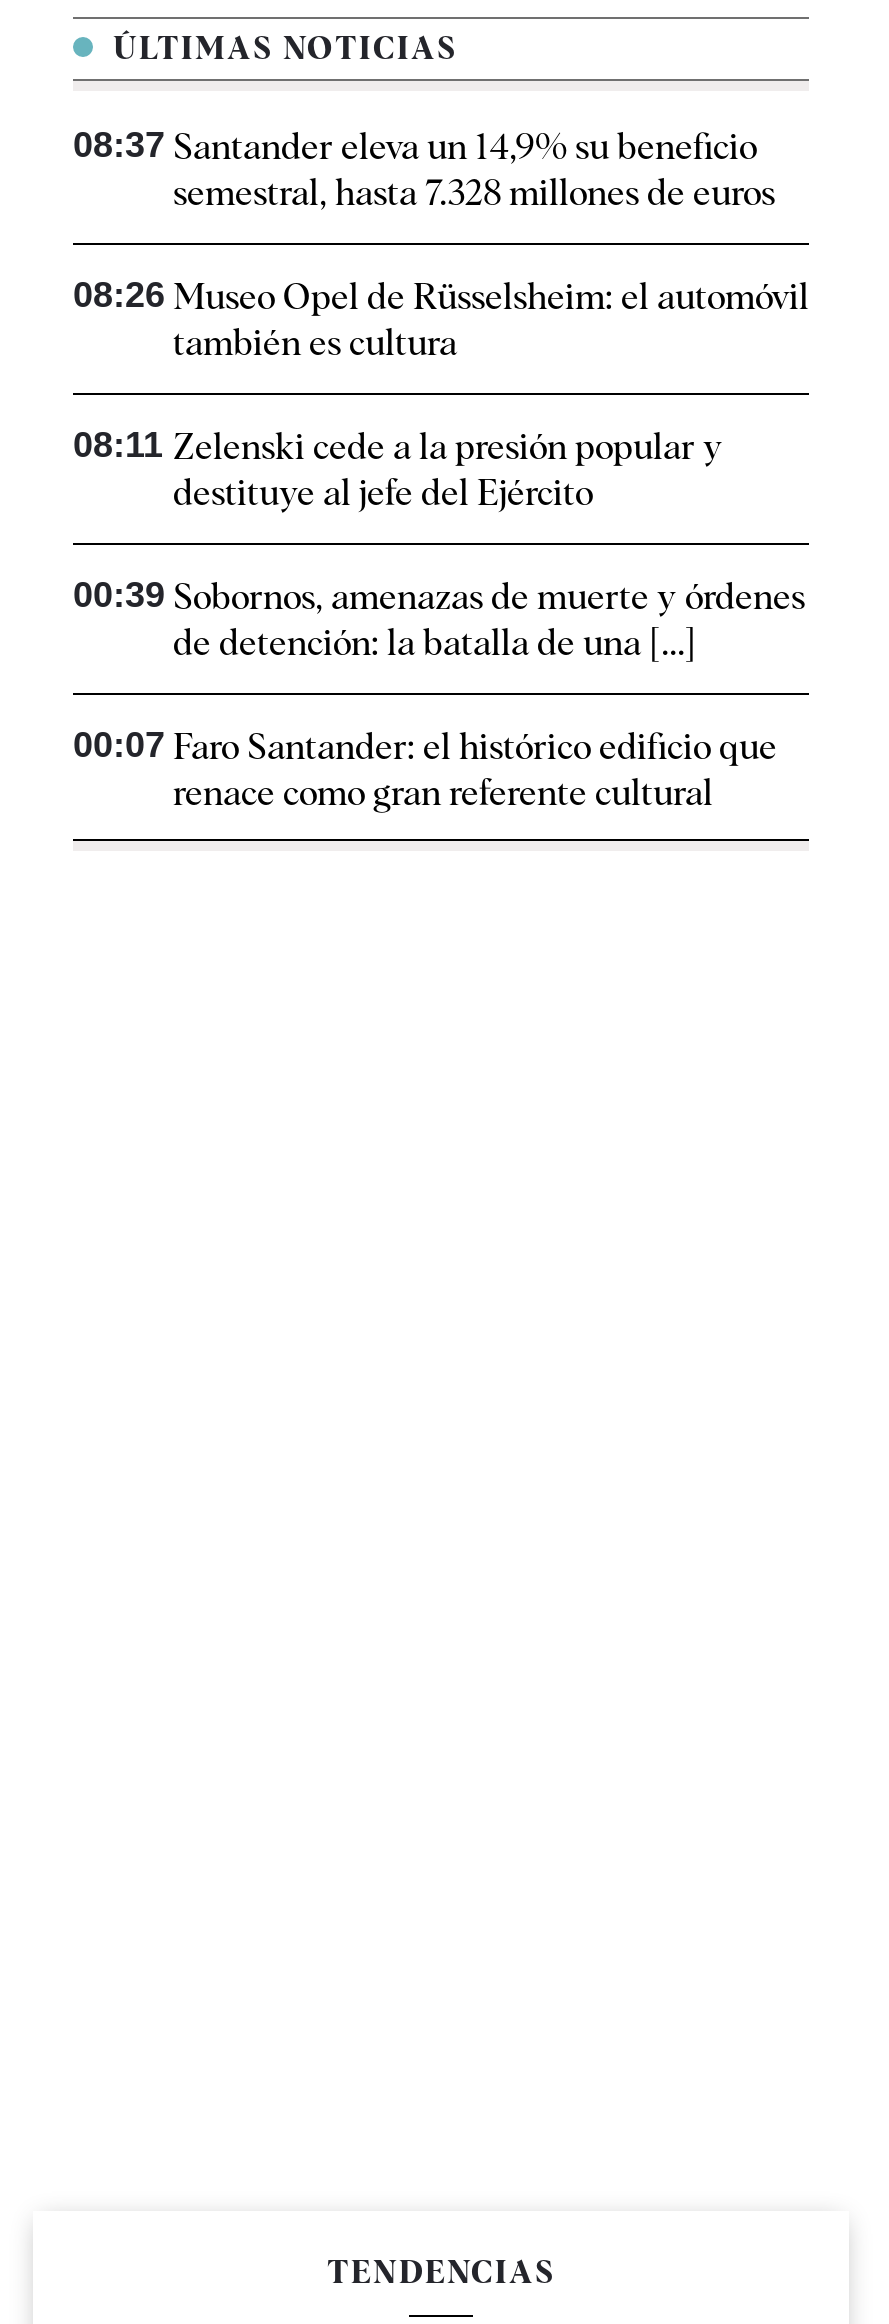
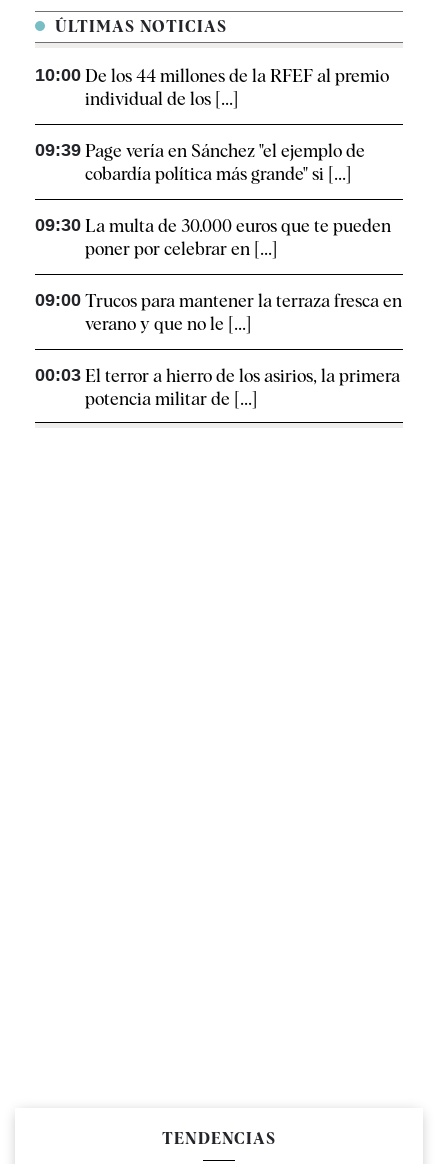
[73,125,775,213] 08:37 Santander eleva un 14,9% su beneficio | semestral, hasta 7.328 millones de euros -> [35,65,389,109] 10:00 De los 44 millones de la RFEF al premio | individual de los [...]
[73,275,809,363] 08:26 Museo Opel de Rüsselsheim: el automóvil | también es cultura -> [35,140,365,184] 09:39 Page vería en Sánchez "el ejemplo de | cobardía política más grande" si [...]
[73,425,723,513] 08:11 Zelenski cede a la presión popular y | destituye al jefe del Ejército -> [35,215,391,259] 09:30 La multa de 30.000 euros que te pueden | poner por celebrar en [...]
[73,575,805,663] 00:39 Sobornos, amenazas de muerte y órdenes | de detención: la batalla de una [...] -> [35,290,402,334] 09:00 Trucos para mantener la terraza fresca en | verano y que no le [...]
[73,725,777,813] 00:07 Faro Santander: el histórico edificio que | renace como gran referente cultural -> [35,365,400,409] 00:03 El terror a hierro de los asirios, la primera | potencia militar de [...]

